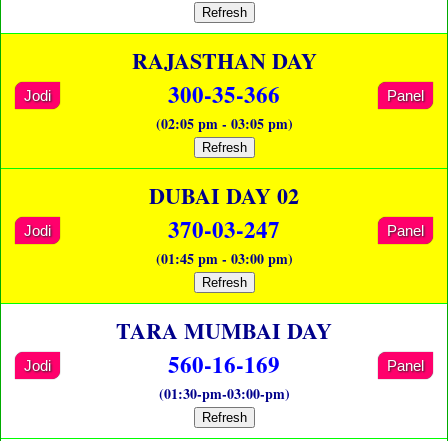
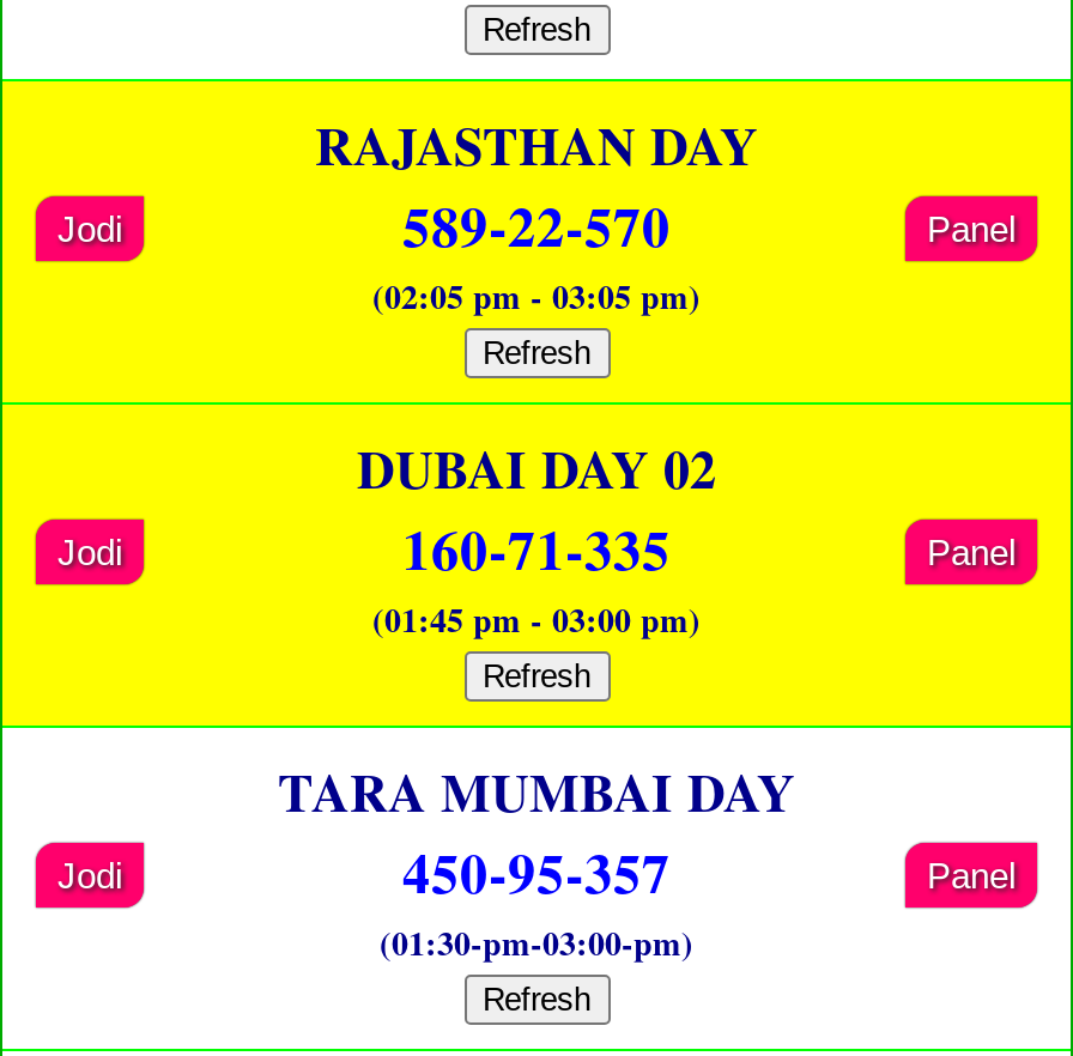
[168,77,280,111] 300-35-366 -> [402,184,671,265] 589-22-570
[168,212,280,246] 370-03-247 -> [402,507,671,589] 160-71-335
[168,347,280,381] 560-16-169 -> [402,830,671,912] 450-95-357

